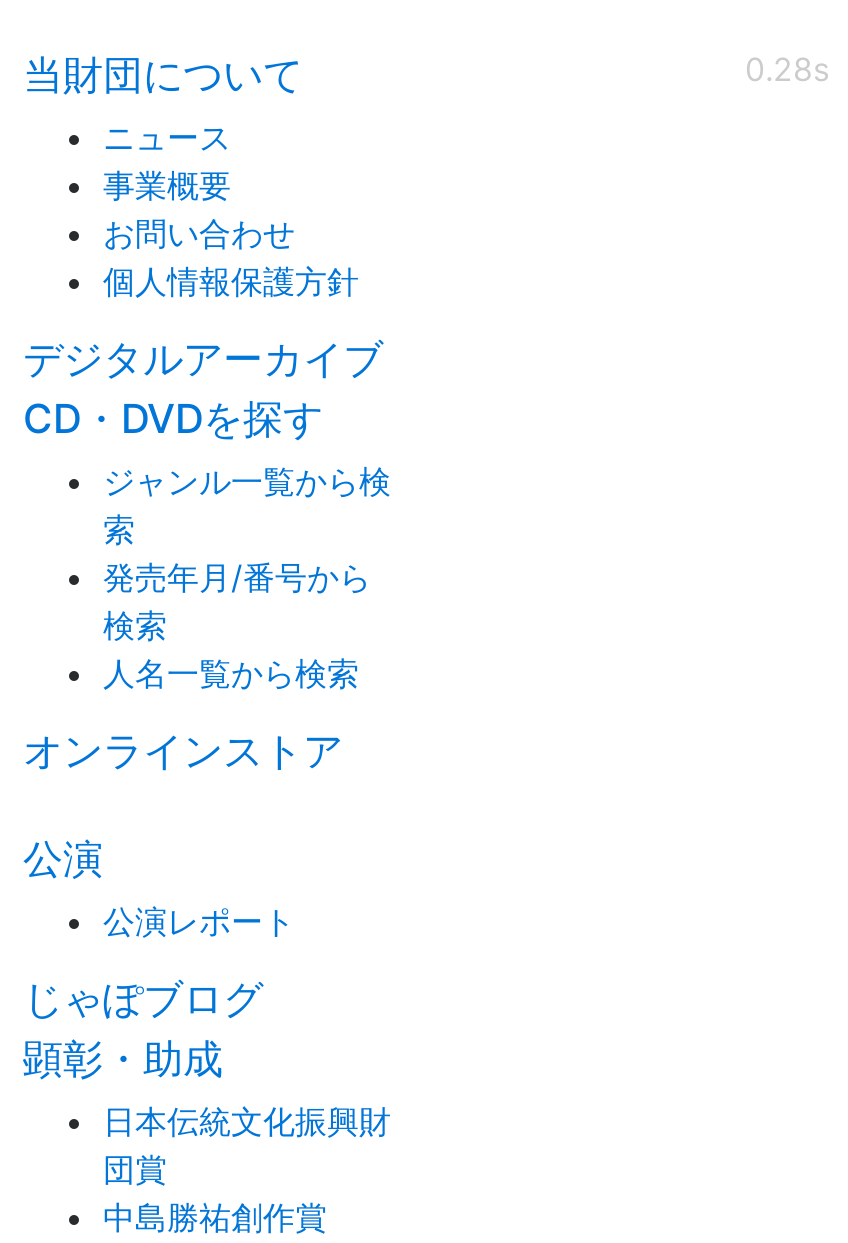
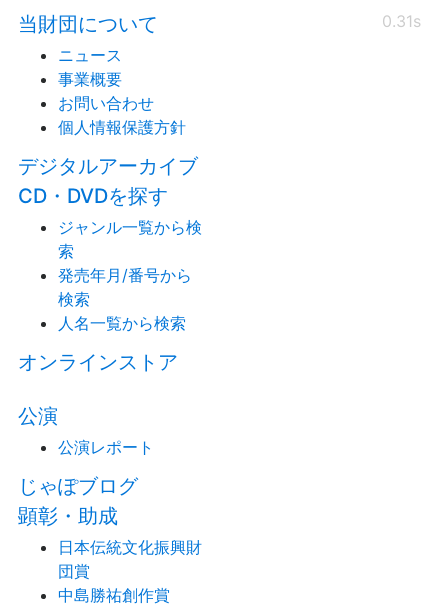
[745,50,829,90] 0.28s -> [382,11,421,31] 0.31s

